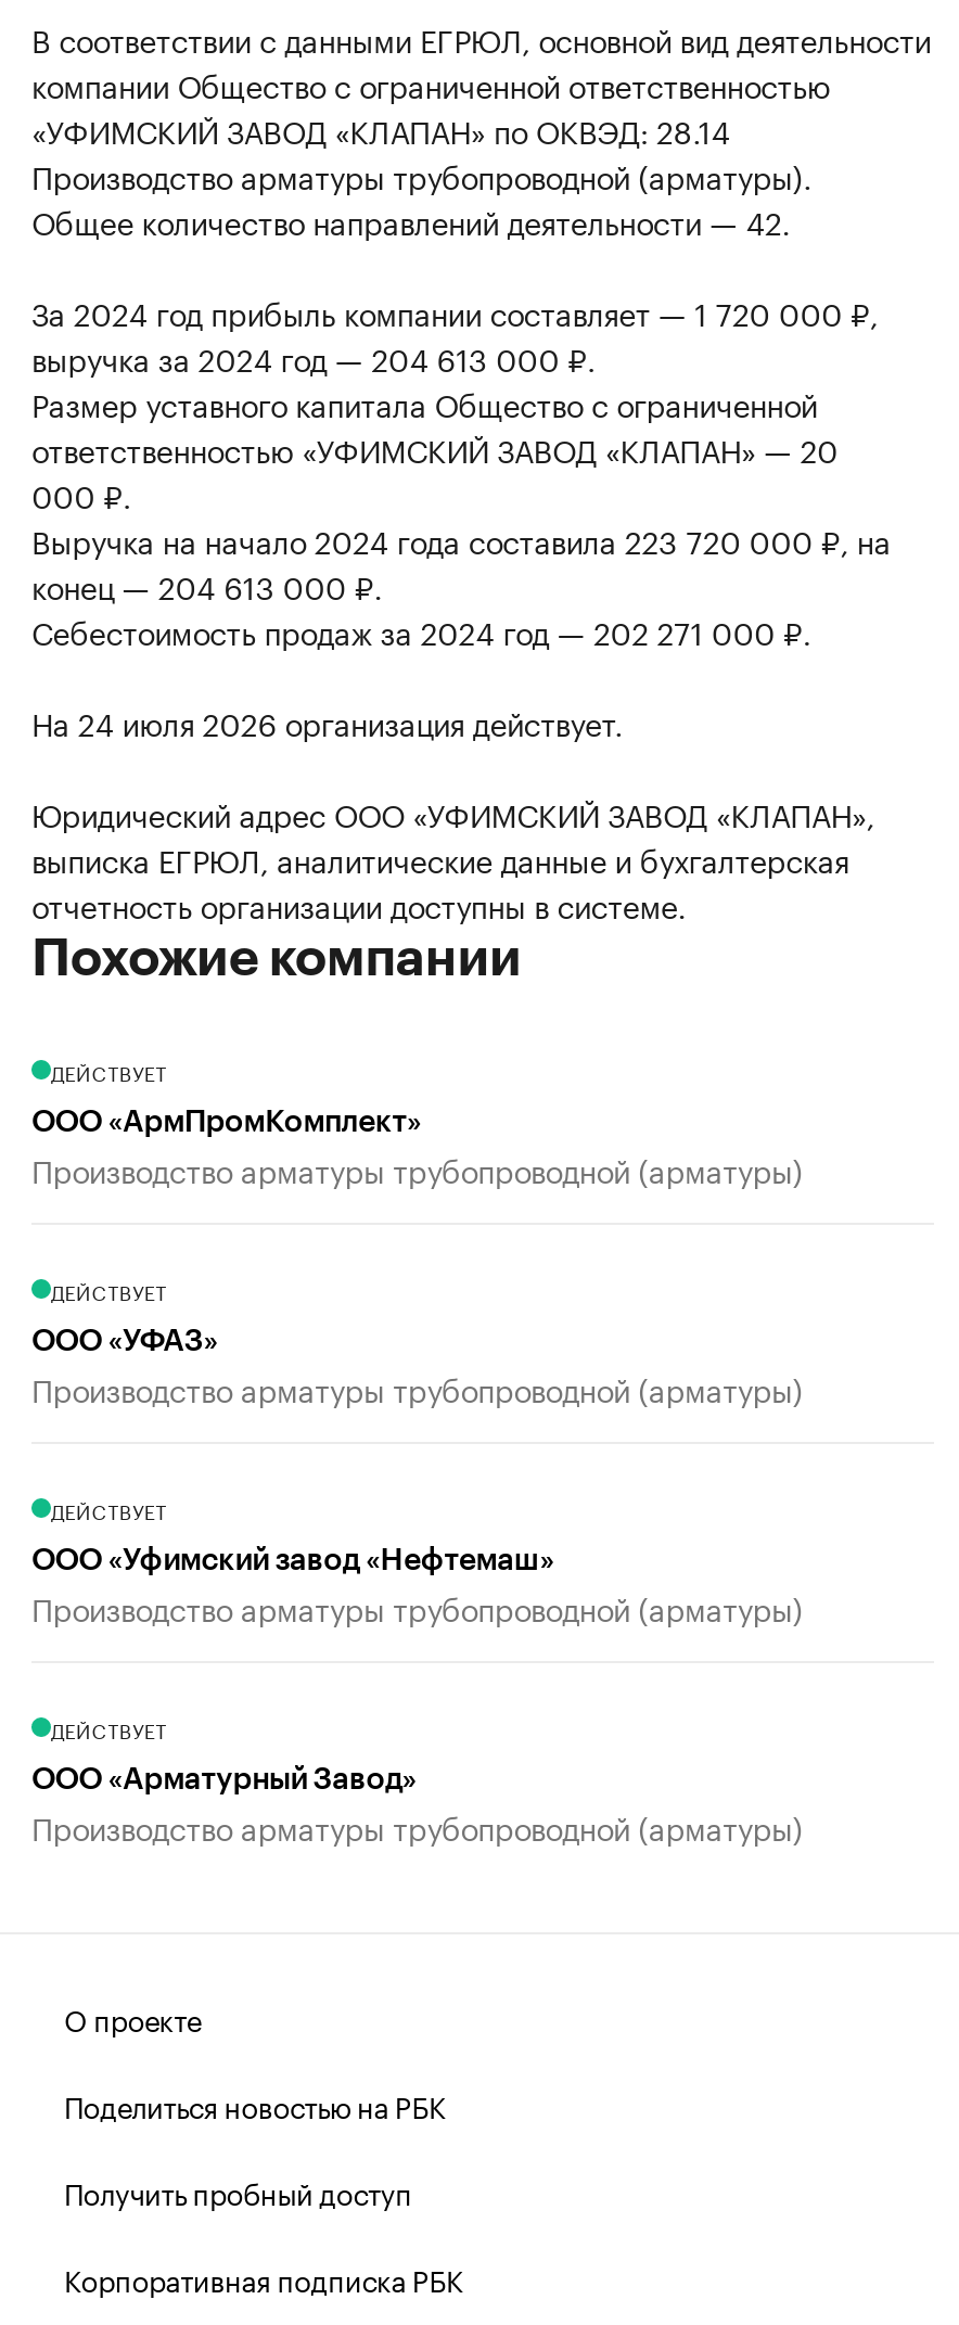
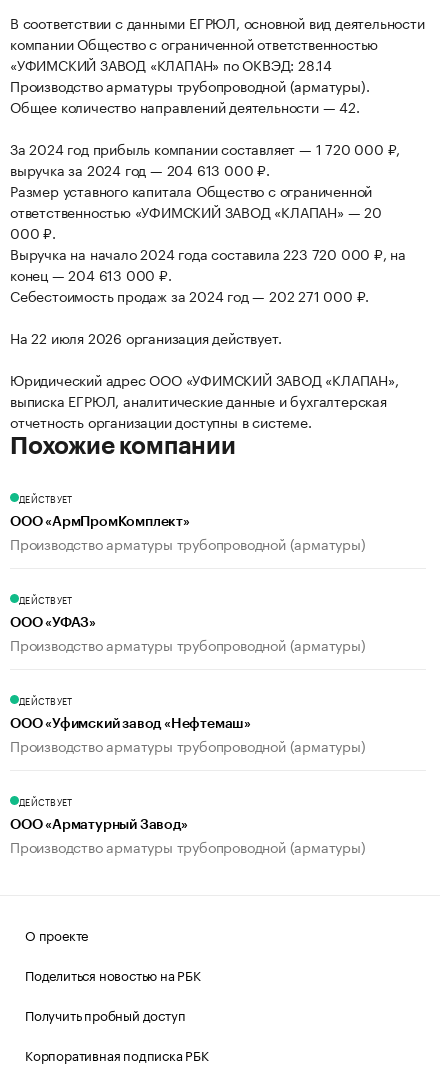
[31,698,622,746] На 24 июля 2026 организация действует. -> [10,326,281,348] На 22 июля 2026 организация действует.

